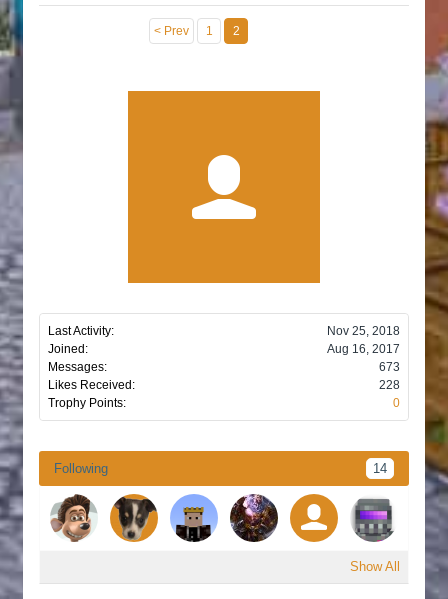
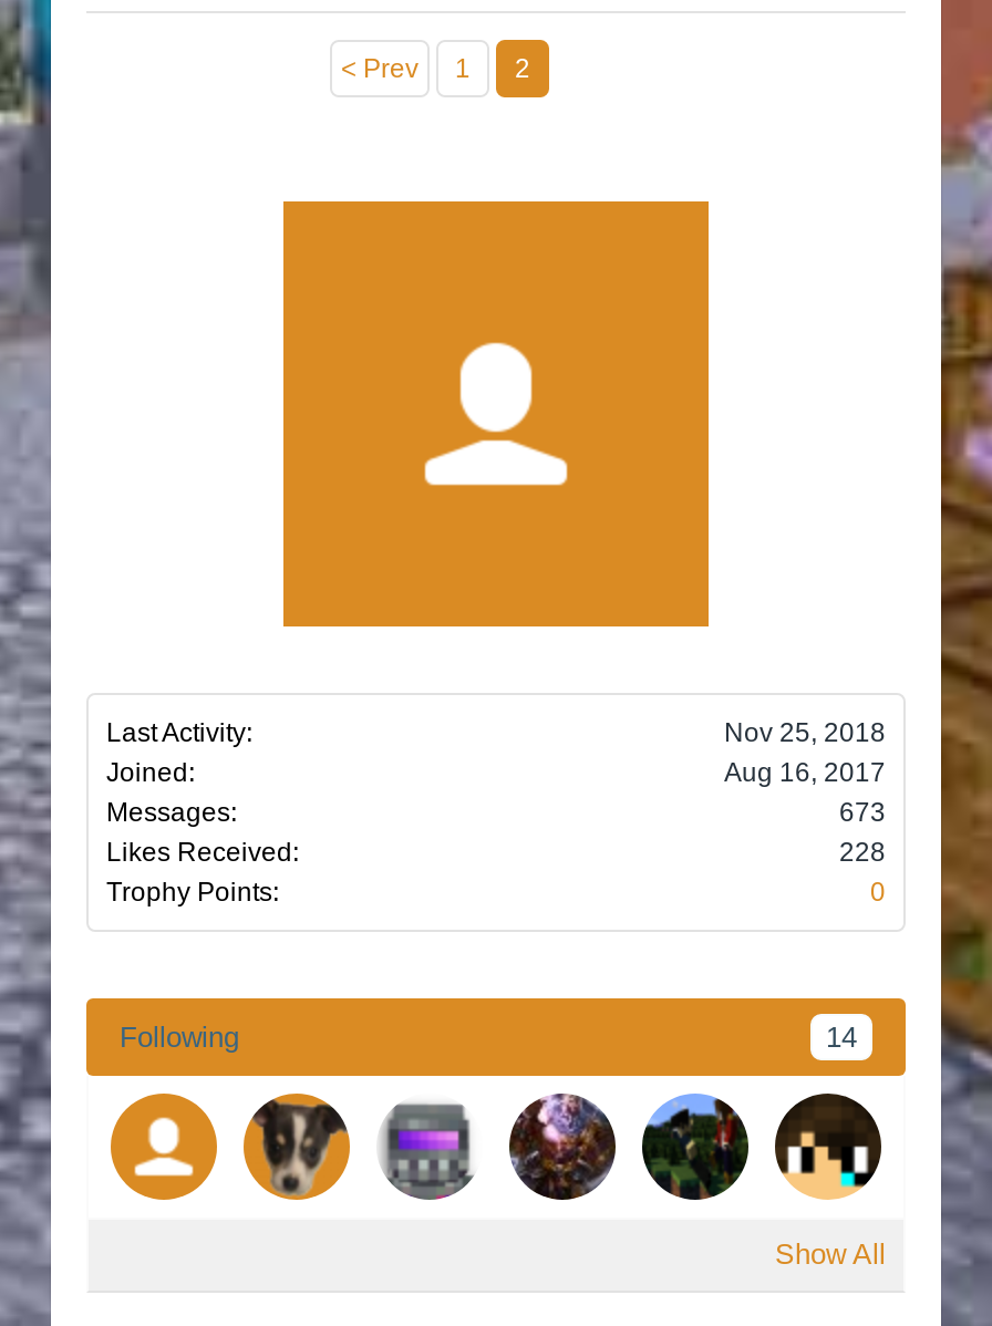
[50,494,98,542] [image] -> [108,1091,219,1200] [image]
[170,493,219,541] [image] -> [379,1094,480,1200] [image]
[289,493,339,543] [image] -> [640,1091,751,1202] [image]
[350,494,398,543] [image] -> [773,1091,883,1202] [image]

